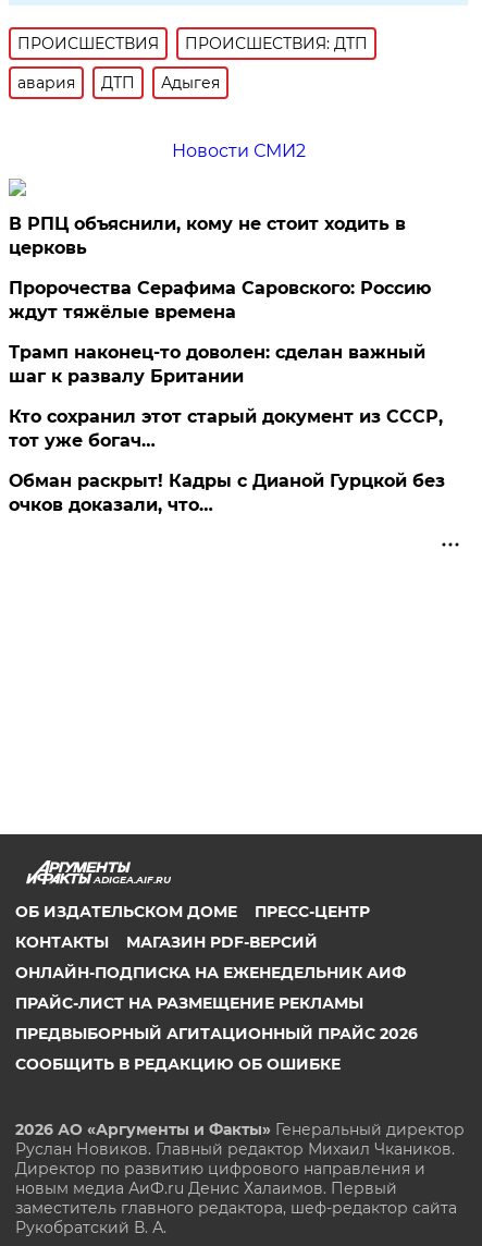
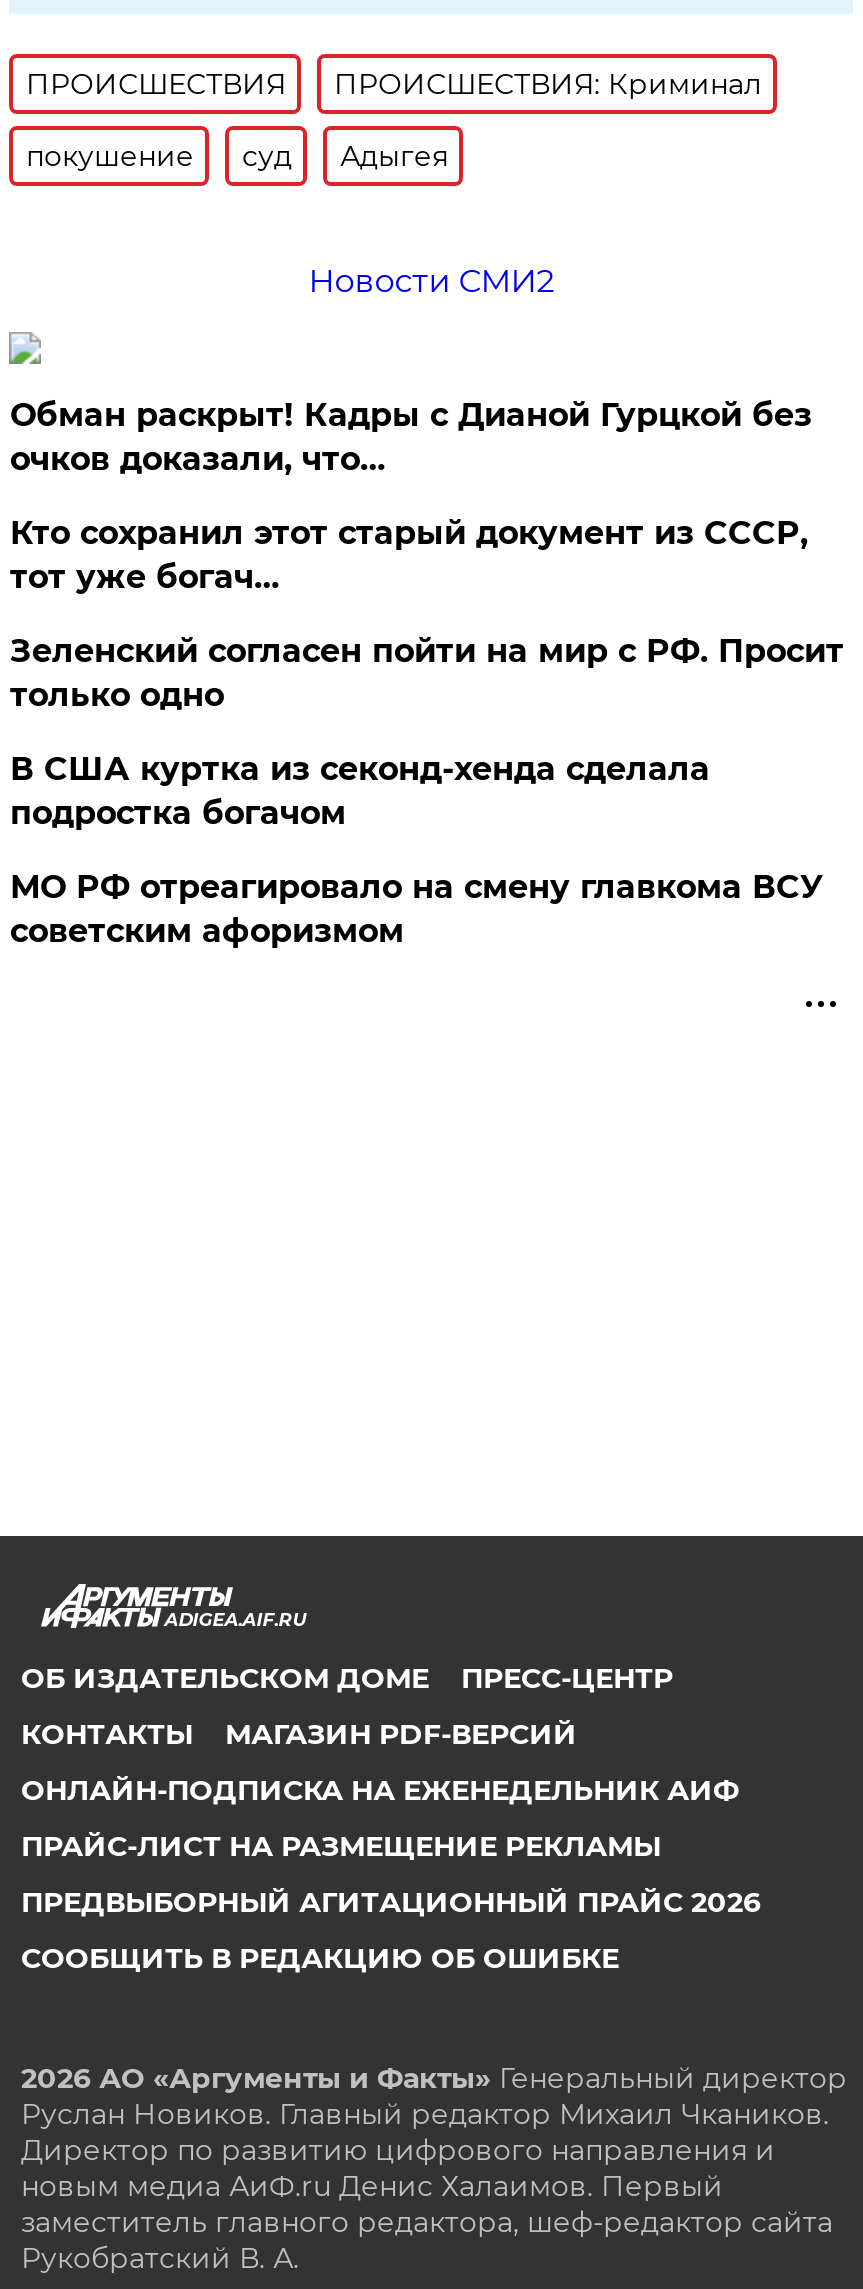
[185,34,368,53] ПРОИСШЕСТВИЯ: ДТП -> [334,66,762,102] ПРОИСШЕСТВИЯ: Криминал
[18,73,135,93] авария | ДТП -> [26,138,292,174] покушение | суд
[9,213,431,387] В РПЦ объяснили, кому не стоит ходить в | церковь | Пророчества Серафима Саровского: Россию | ждут тяжёлые времена | Трамп наконец-то доволен: сделан важный | шаг к развалу Британии -> none
moved [9,406,443,451] -> [10,514,808,596]: Кто сохранил этот старый документ из СССР, | тот уже богач…
none -> [10,632,844,950] Зеленский согласен пойти на мир с РФ. Просит | только одно | В США куртка из секонд-хенда сделала | подростка богачом | МО РФ отреагировало на смену главкома ВСУ | советским афоризмом
moved [9,471,445,515] -> [10,396,812,478]: Обман раскрыт! Кадры с Дианой Гурцкой без | очков доказали, что…

